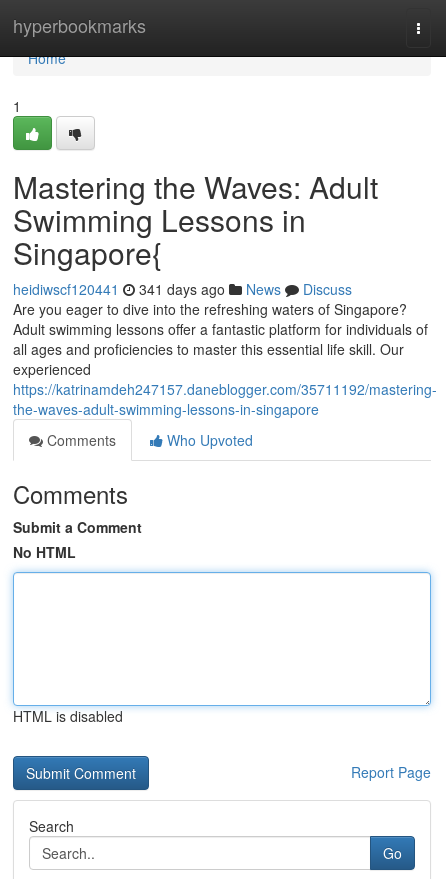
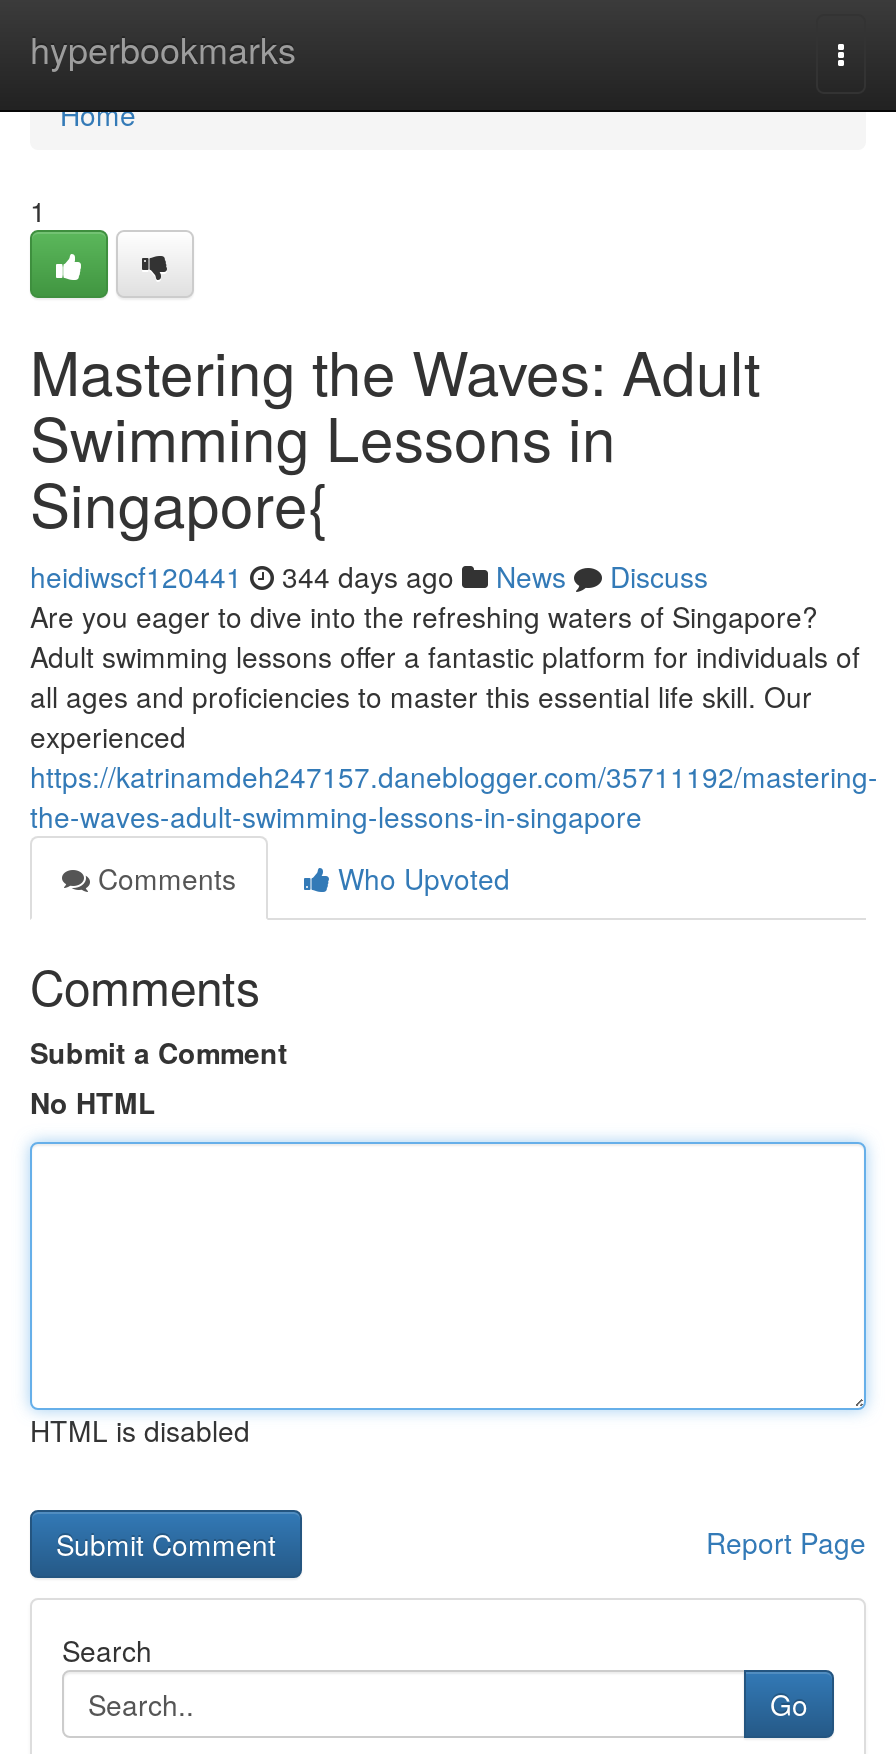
[13,279,352,299] heidiwscf120441 341 days ago News Discuss -> [30,556,708,596] heidiwscf120441 344 days ago News Discuss

